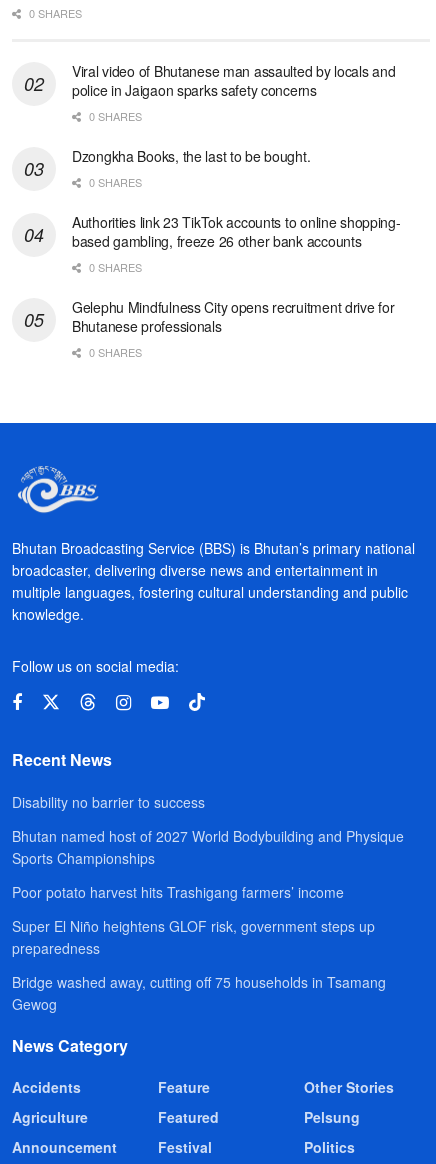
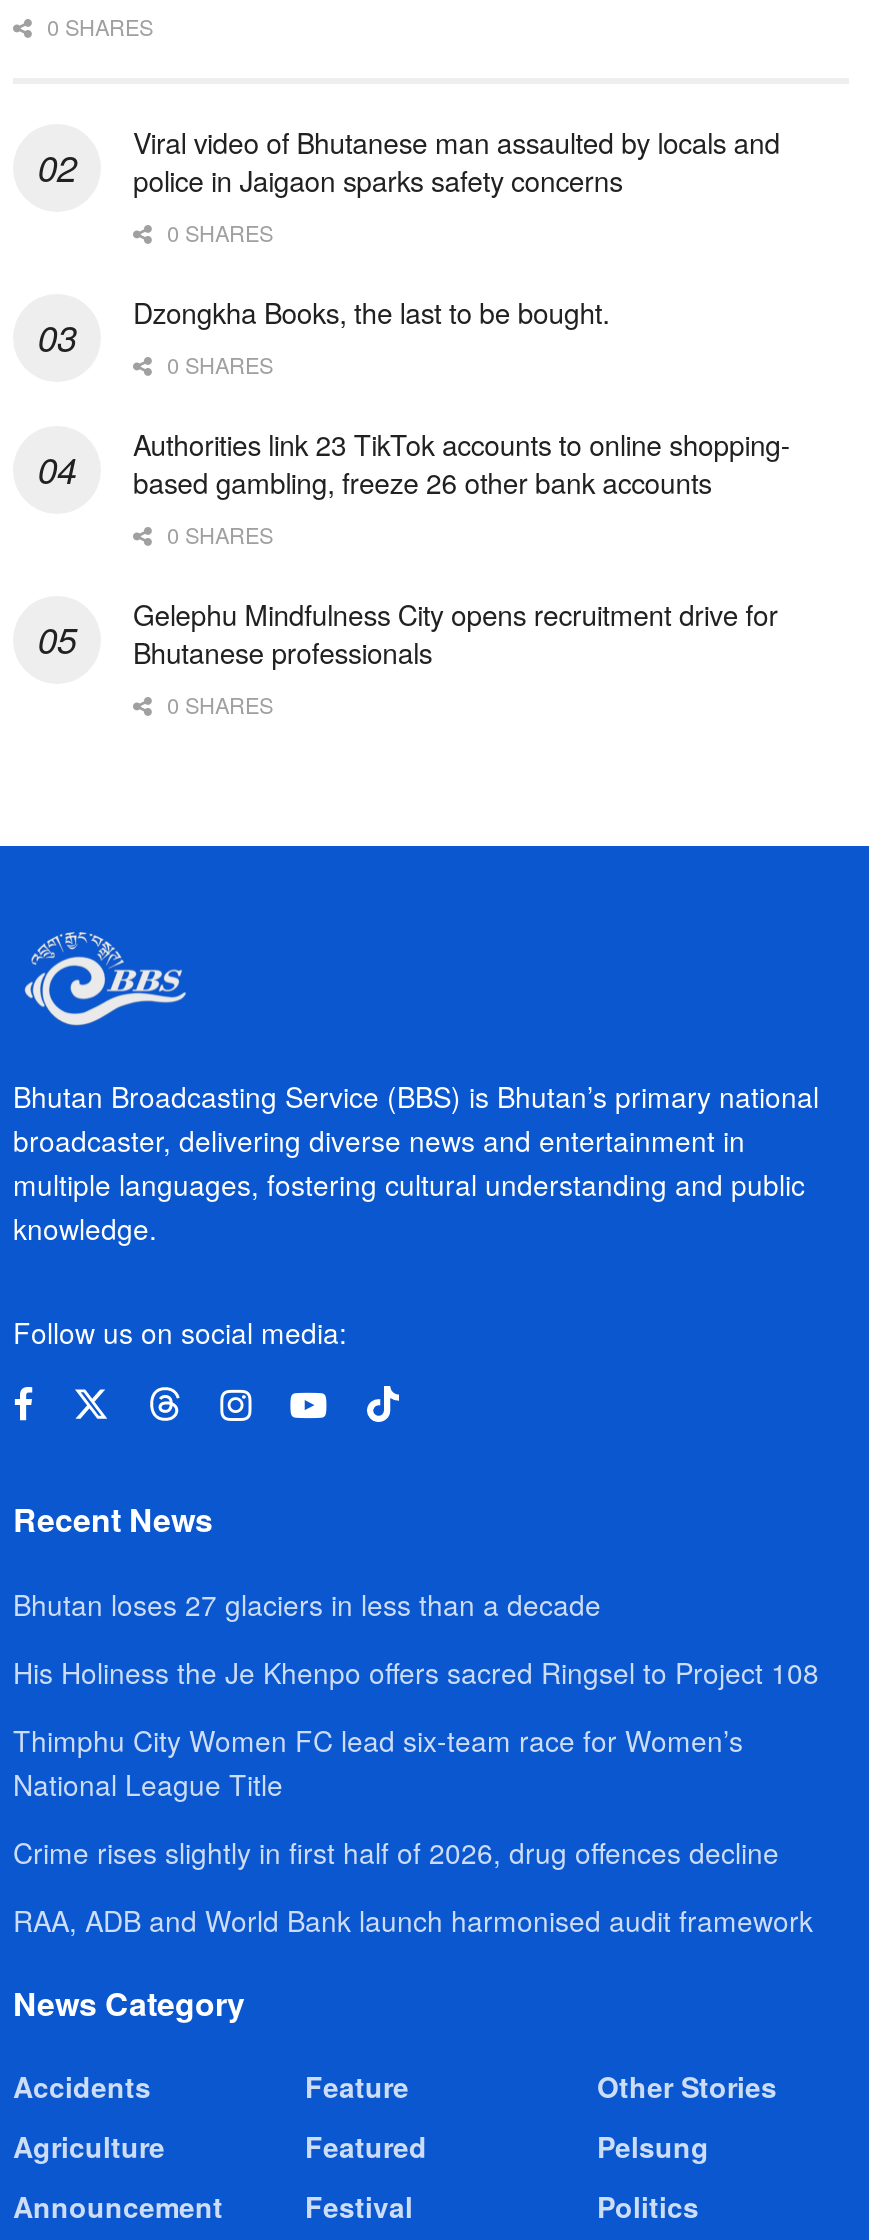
[12,792,205,812] Disability no barrier to success -> [13,1584,601,1624] Bhutan loses 27 glaciers in less than a decade
[12,826,404,868] Bhutan named host of 2027 World Bodybuilding and Physique | Sports Championships -> [13,1652,819,1692] His Holiness the Je Khenpo offers sacred Ringsel to Project 108
[12,882,344,902] Poor potato harvest hits Trashigang farmers’ income -> [13,1720,743,1804] Thimphu City Women FC lead six-team race for Women’s | National League Title
[12,916,375,958] Super El Niño heightens GLOF risk, government steps up | preparedness -> [13,1832,779,1872] Crime rises slightly in first half of 2026, drug offences decline
[12,972,386,1014] Bridge washed away, cutting off 75 households in Tsamang | Gewog -> [13,1900,813,1940] RAA, ADB and World Bank launch harmonised audit framework

